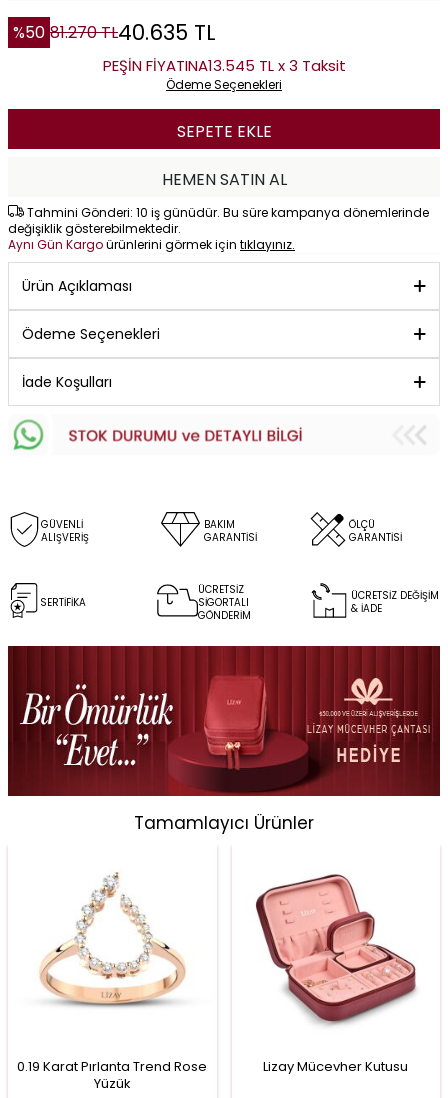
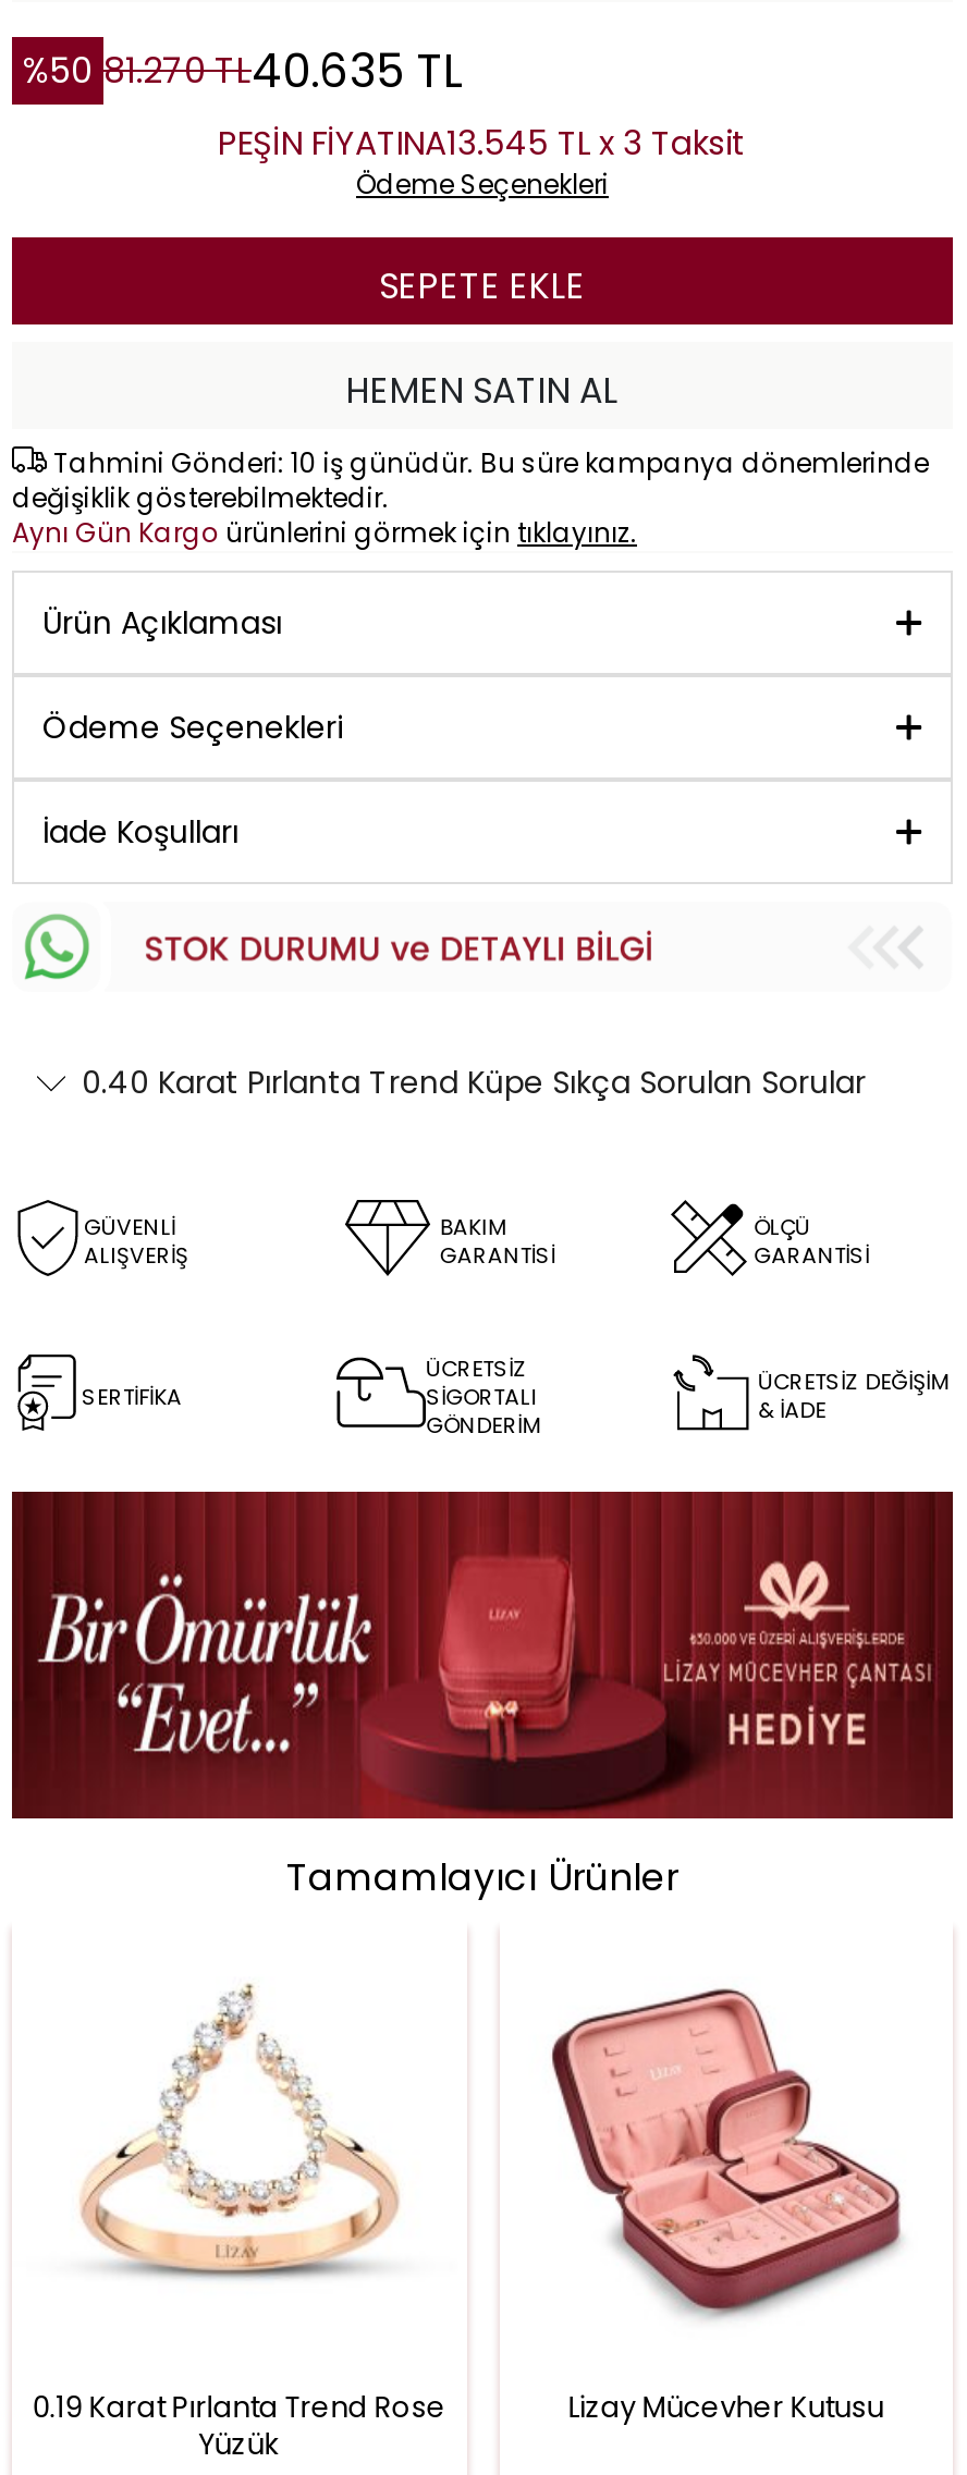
none -> [82,1059,866,1103] 0.40 Karat Pırlanta Trend Küpe Sıkça Sorulan Sorular

